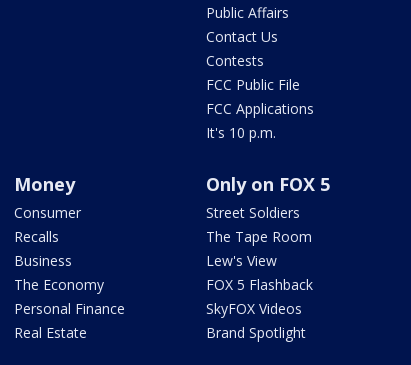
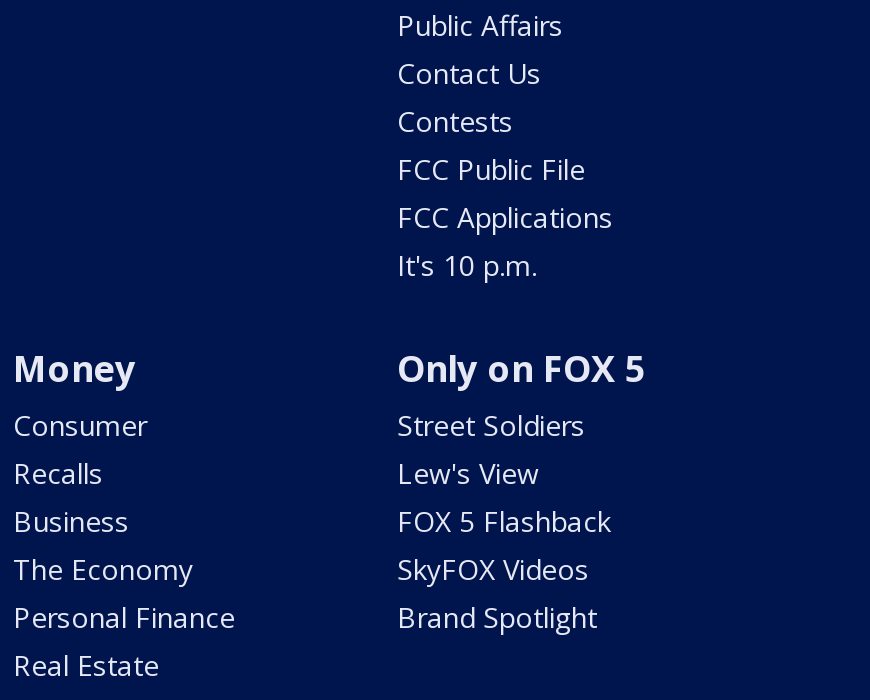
[206,227,312,246] The Tape Room -> none
moved [206,251,313,342] -> [397,454,611,636]: Lew's View | FOX 5 Flashback | SkyFOX Videos | Brand Spotlight

